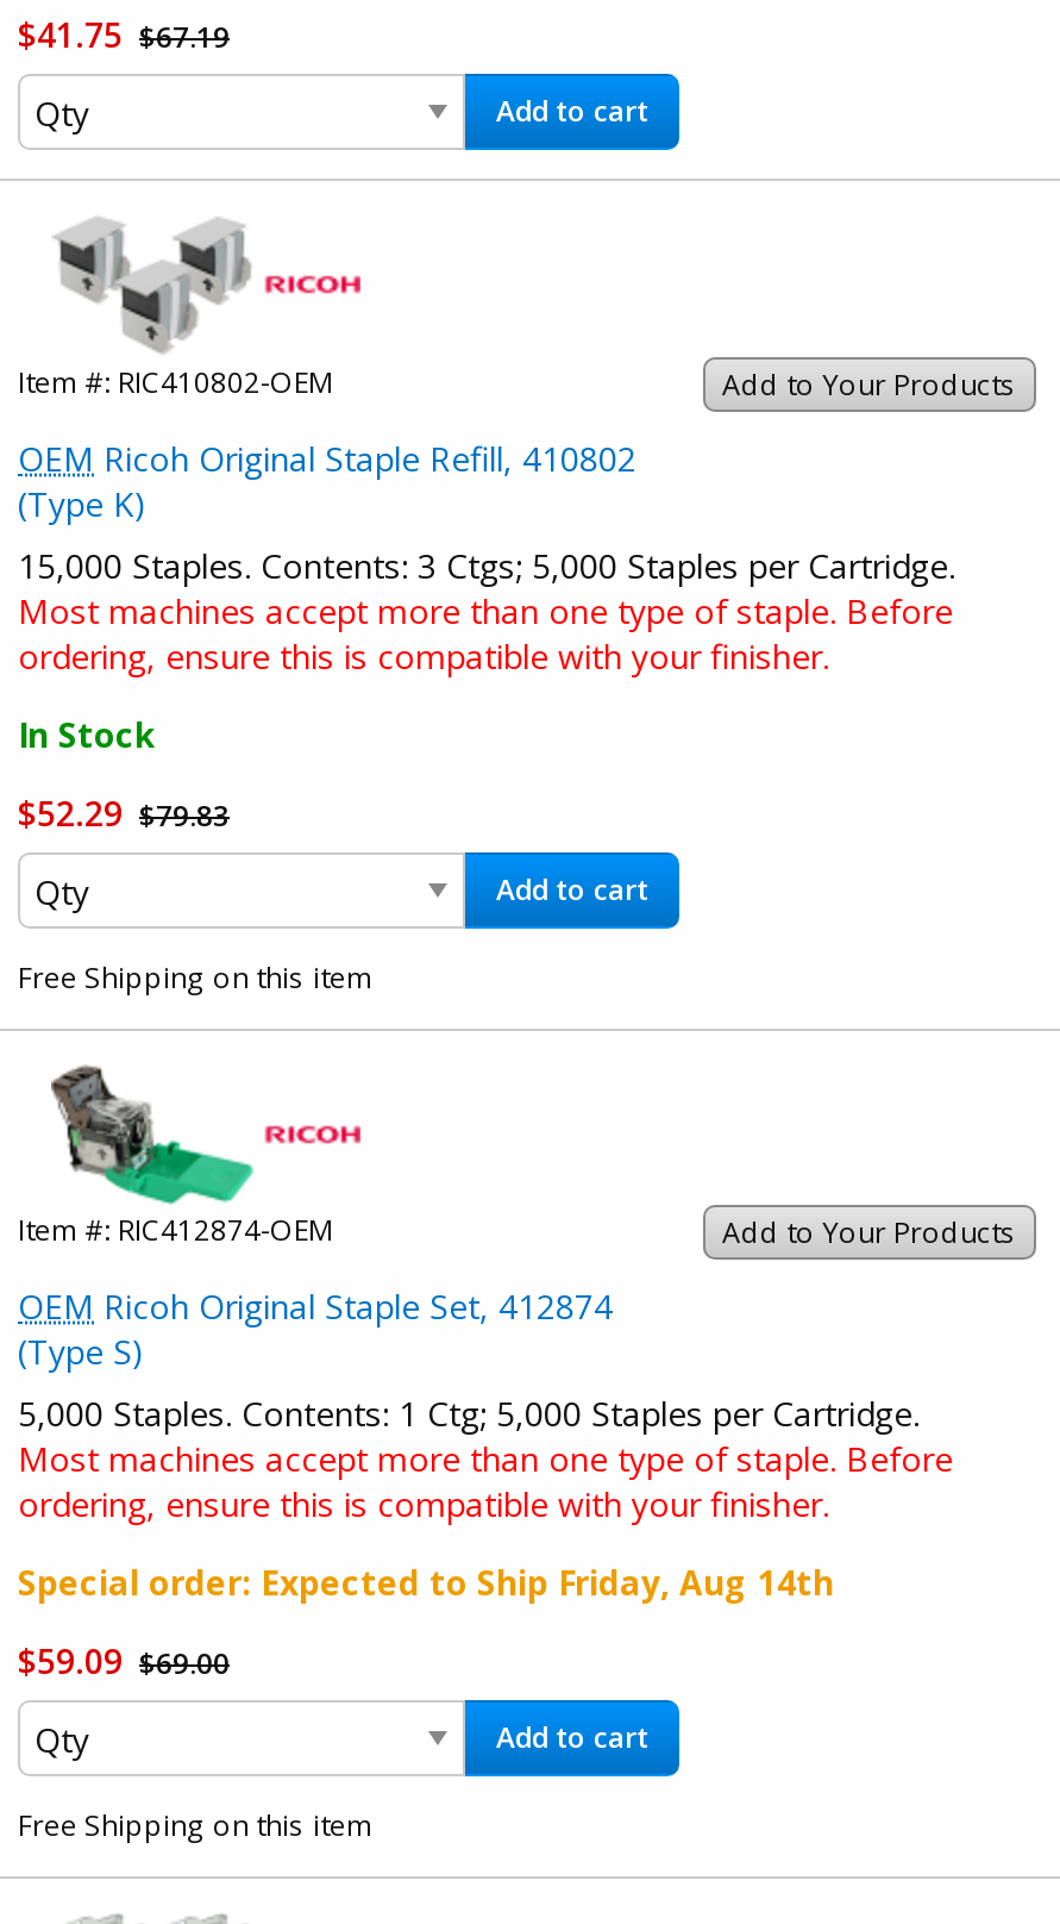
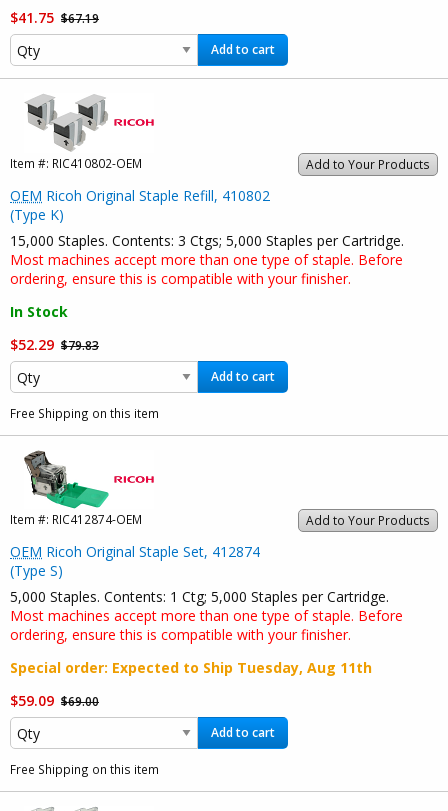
[18,1560,834,1605] Special order: Expected to Ship Friday, Aug 14th -> [10,658,372,677] Special order: Expected to Ship Tuesday, Aug 11th

